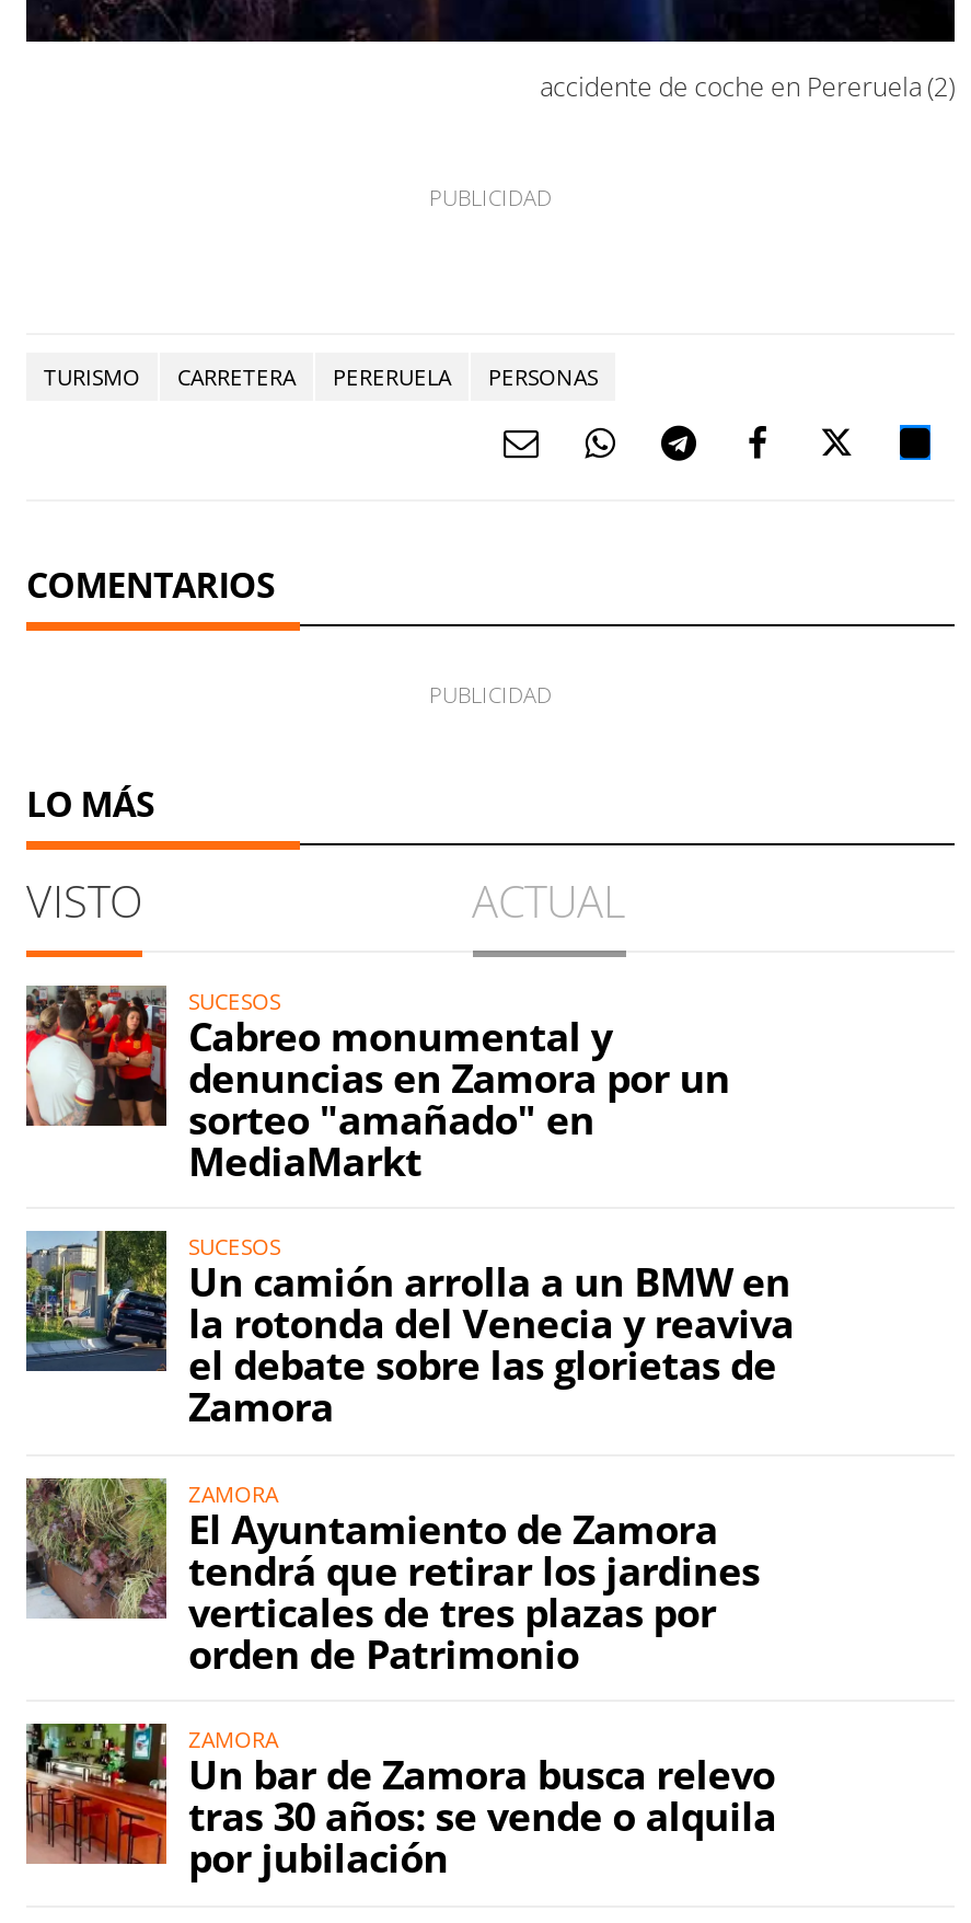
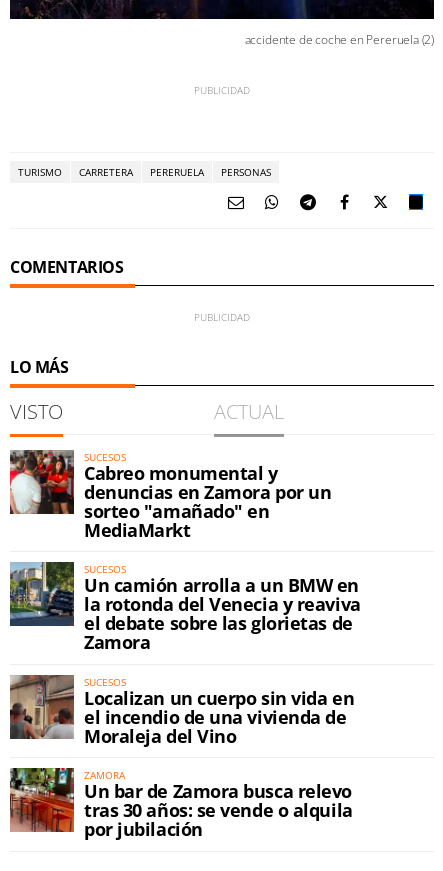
[26,1478,760,1679] [image] | ZAMORA | El Ayuntamiento de Zamora | tendrá que retirar los jardines | verticales de tres plazas por | orden de Patrimonio -> [9,675,354,748] [image] | SUCESOS | Localizan un cuerpo sin vida en | el incendio de una vivienda de | Moraleja del Vino

